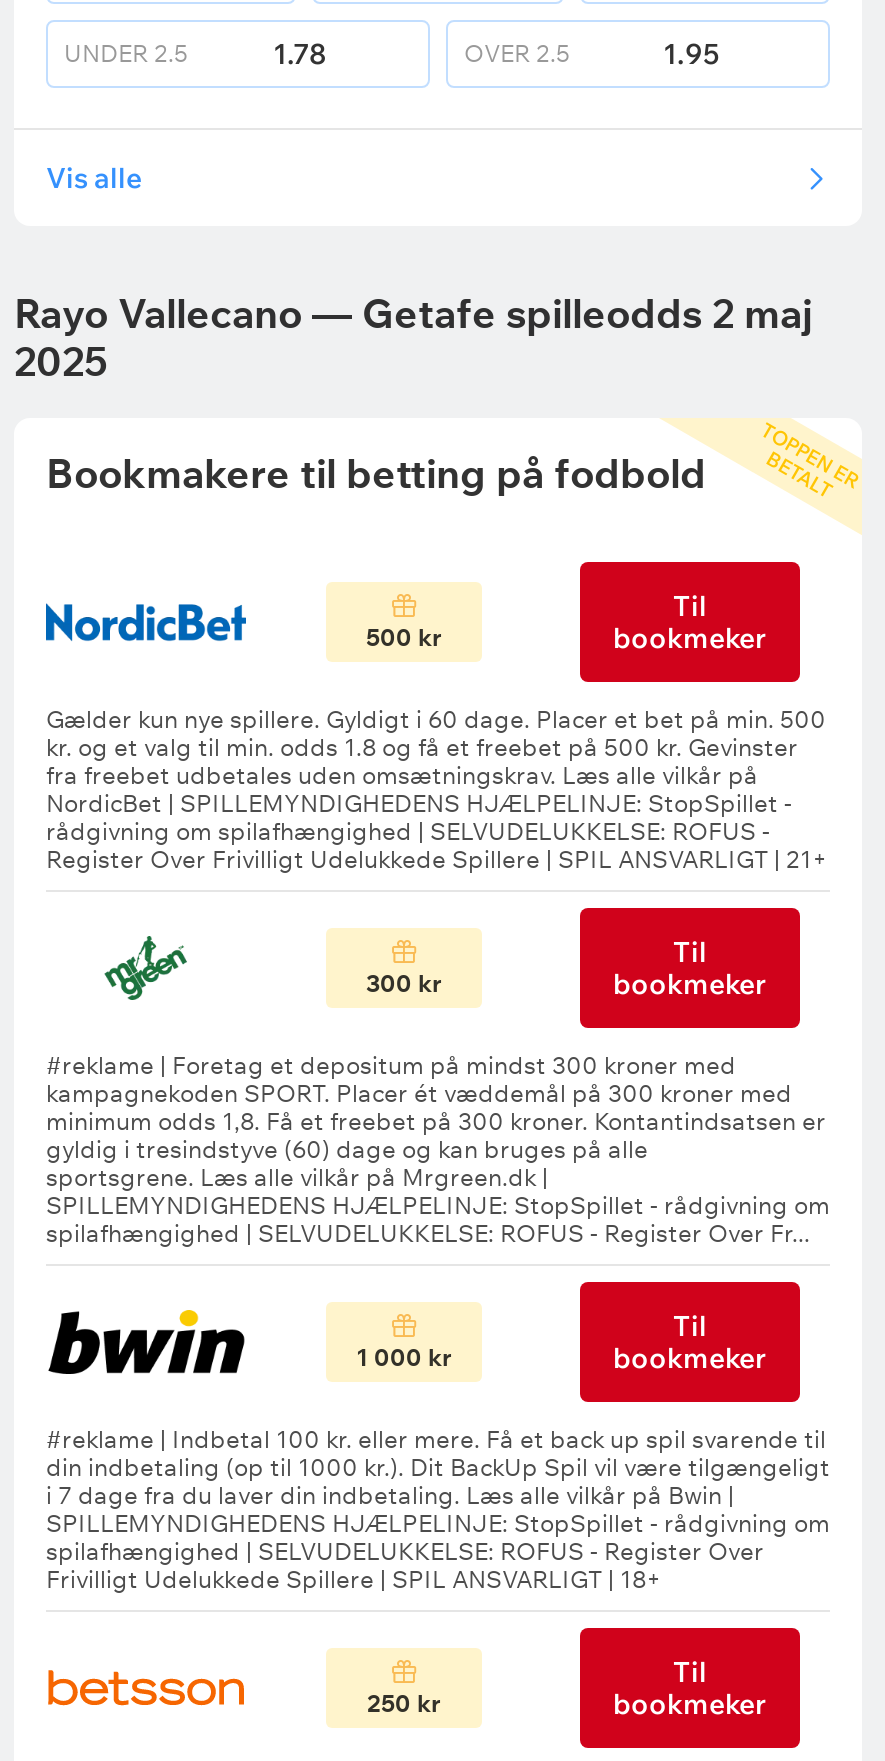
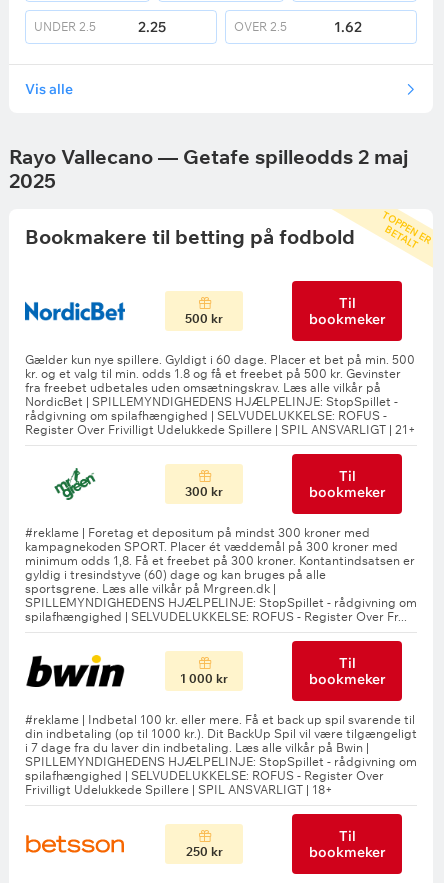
[273,36,327,72] 1.78 -> [138,18,166,36] 2.25
[663,36,719,72] 1.95 -> [333,18,361,36] 1.62

